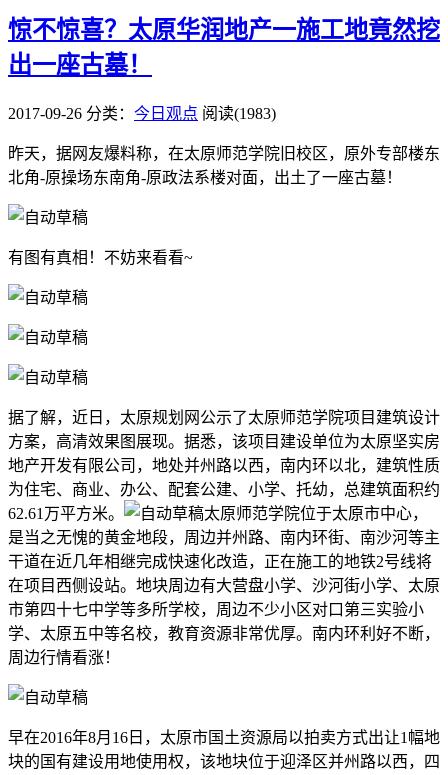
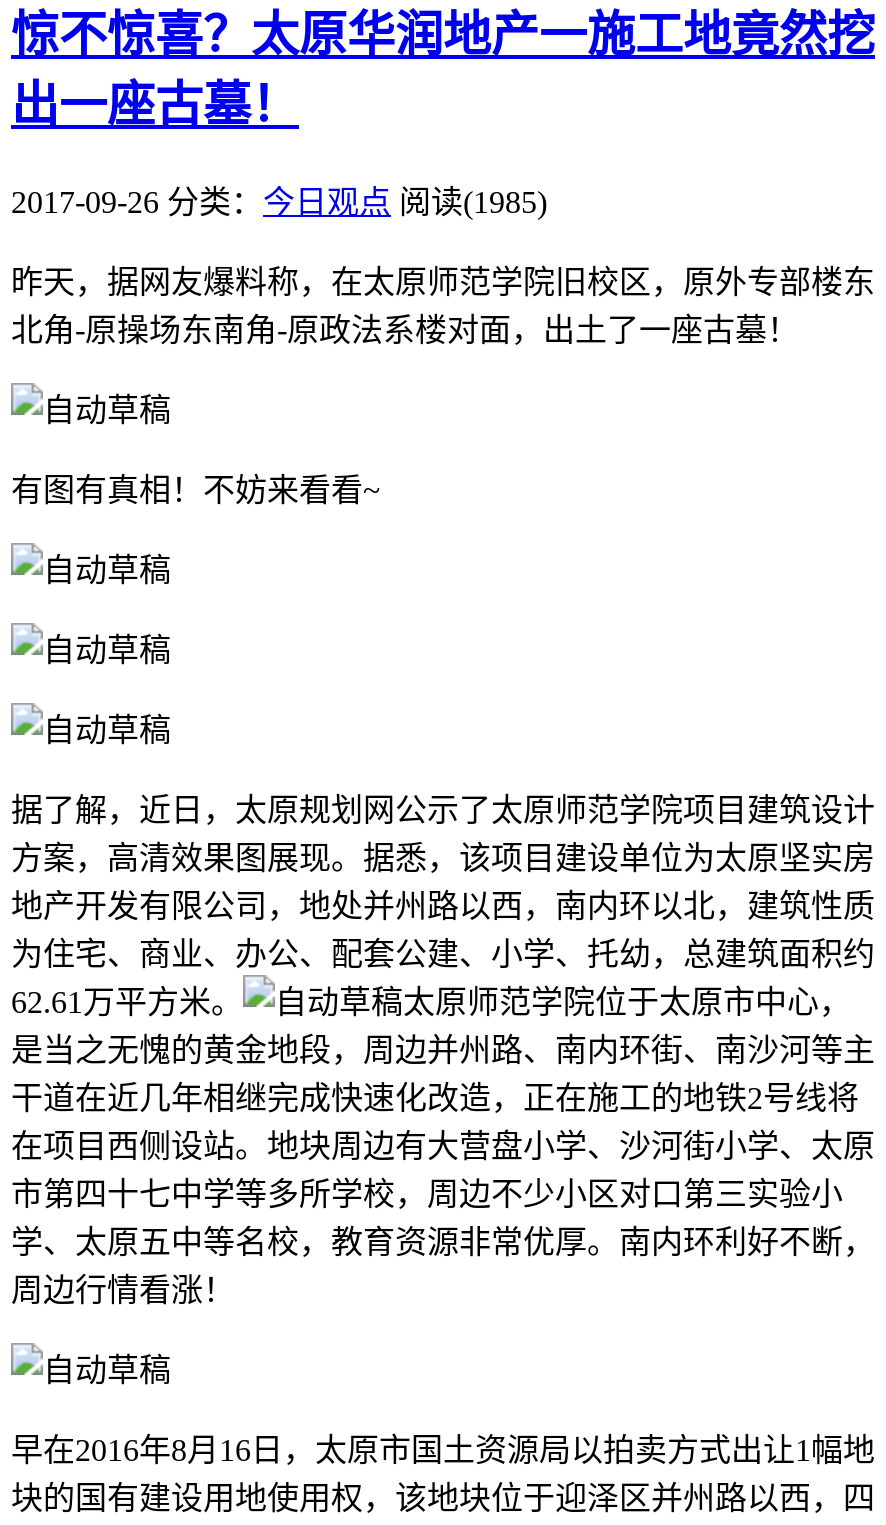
[8,105,276,122] 2017-09-26 分类：今日观点 阅读(1983) -> [11,185,547,219] 2017-09-26 分类：今日观点 阅读(1985)

